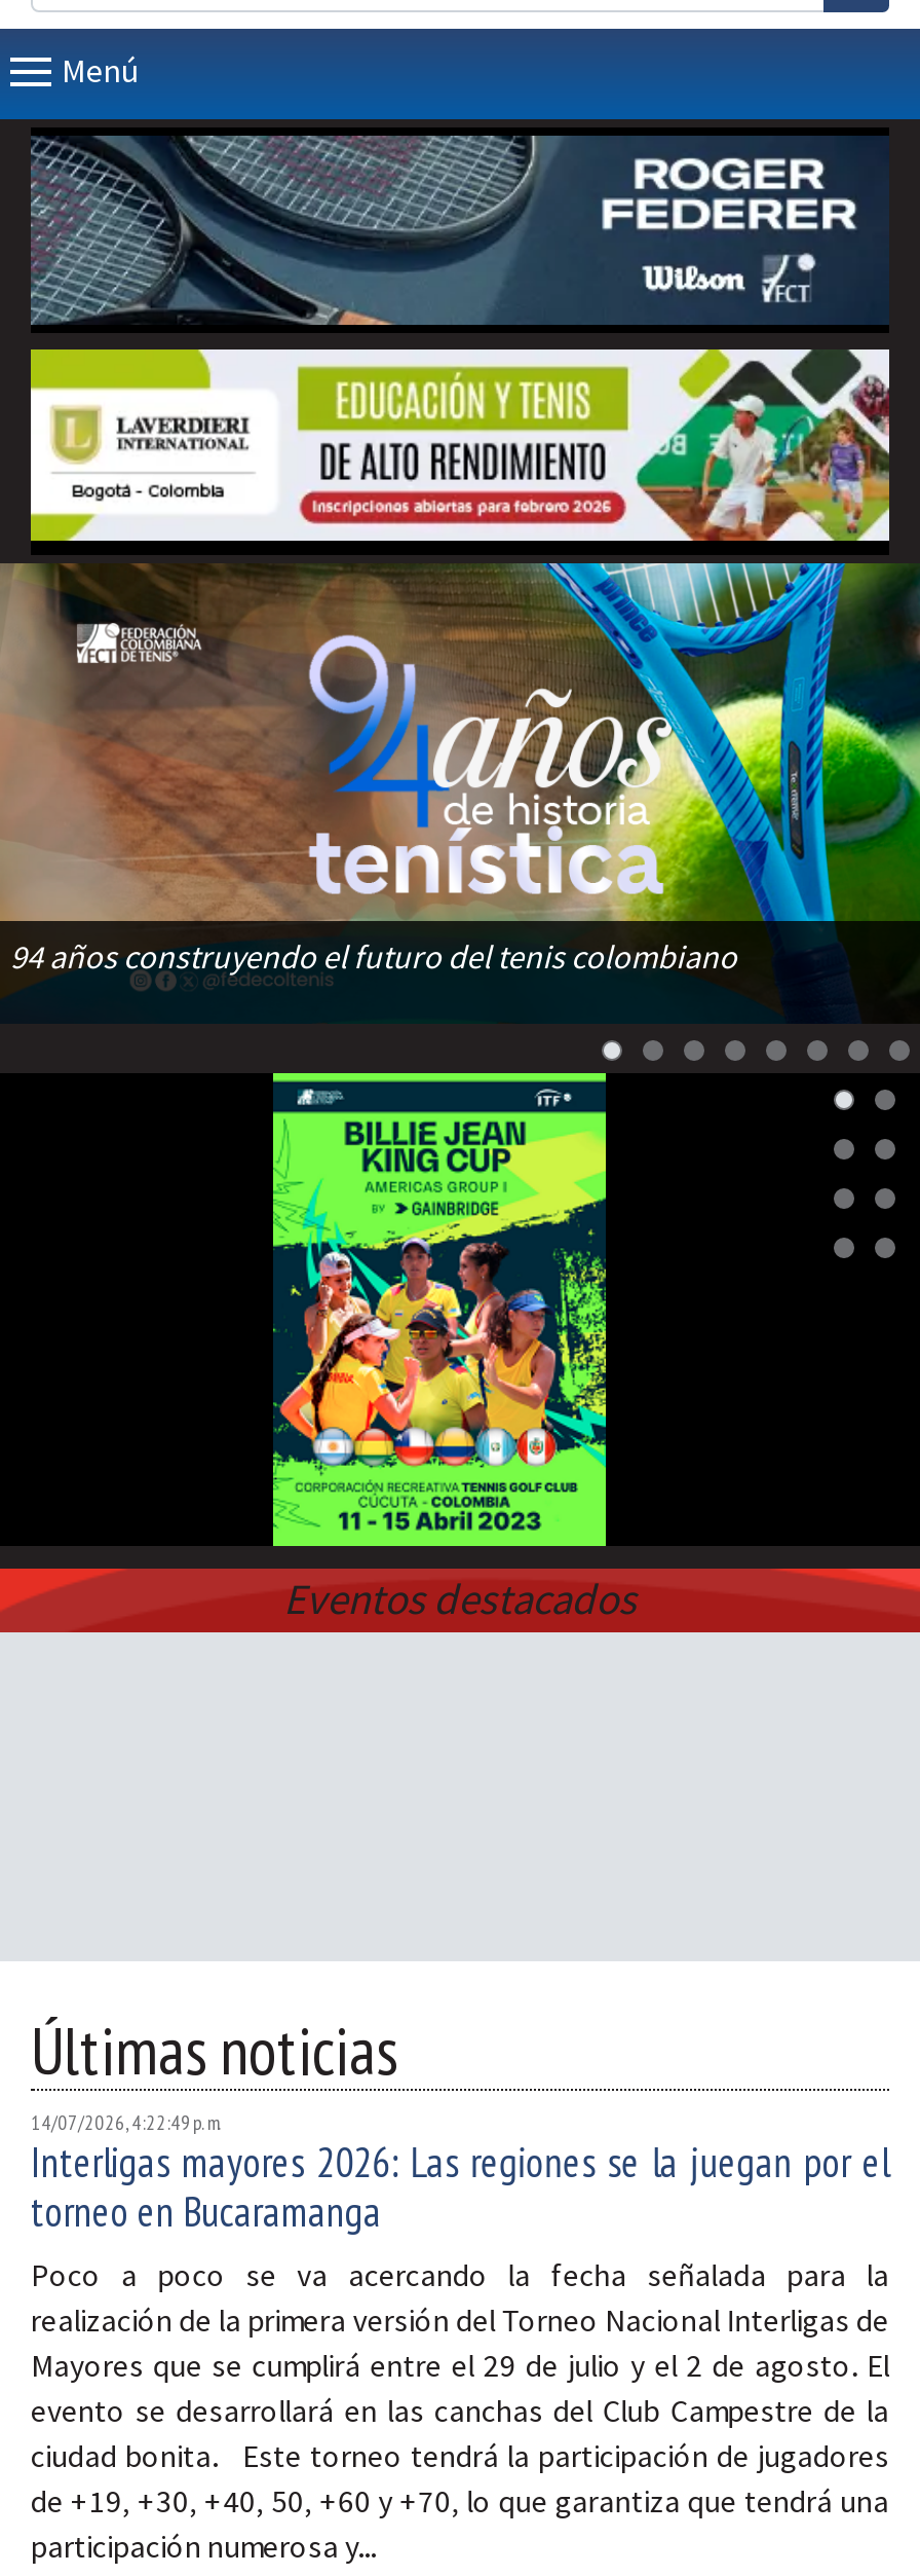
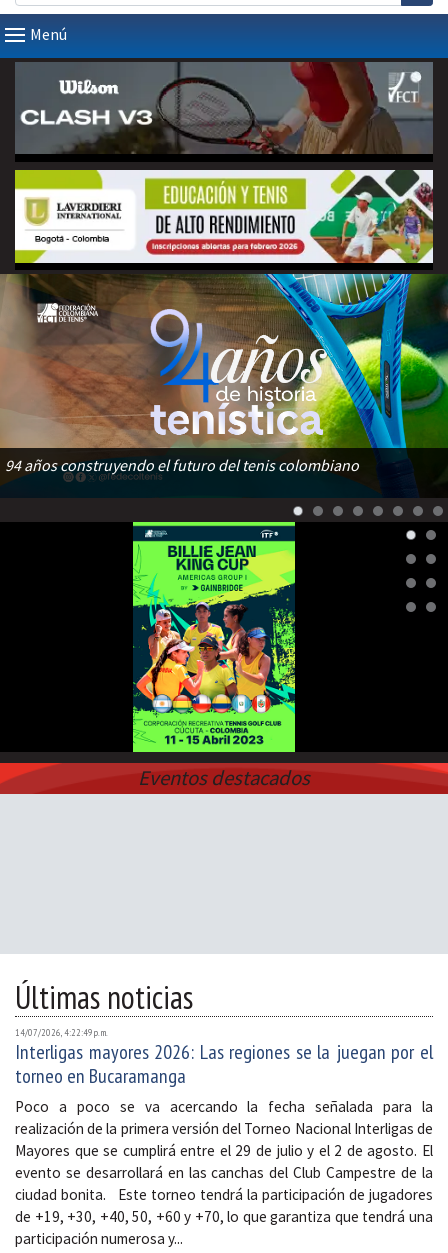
[31,127,889,327] [image] -> [15,61,433,158] [image]

